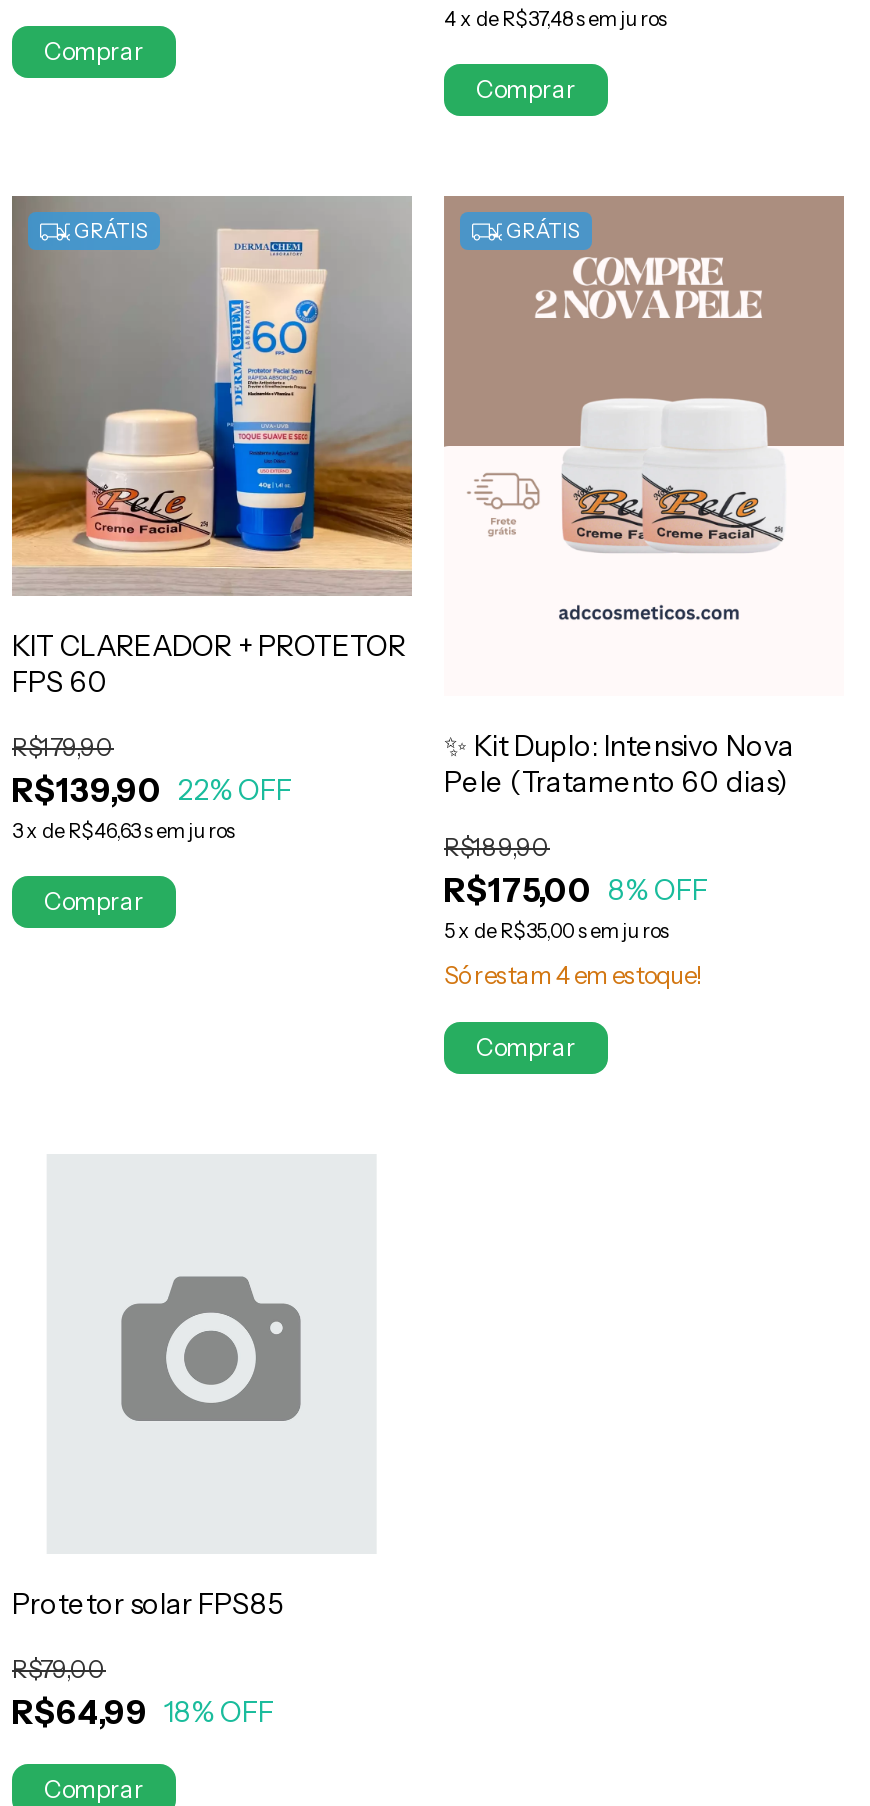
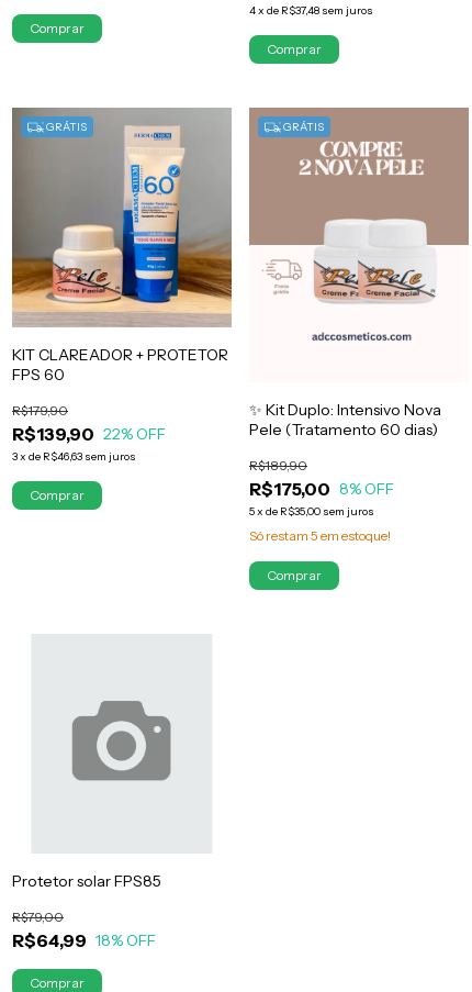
[444,960,702,990] Só restam 4em estoque! -> [249,527,391,544] Só restam 5em estoque!

